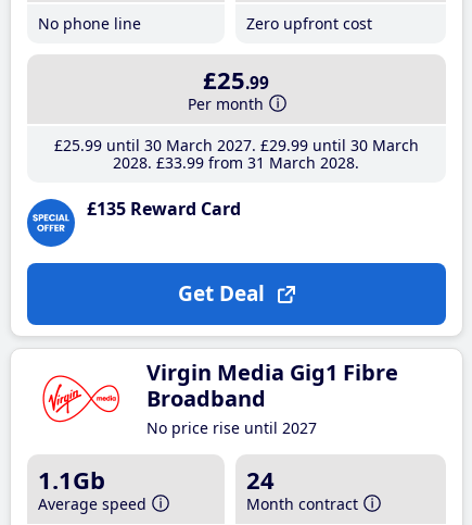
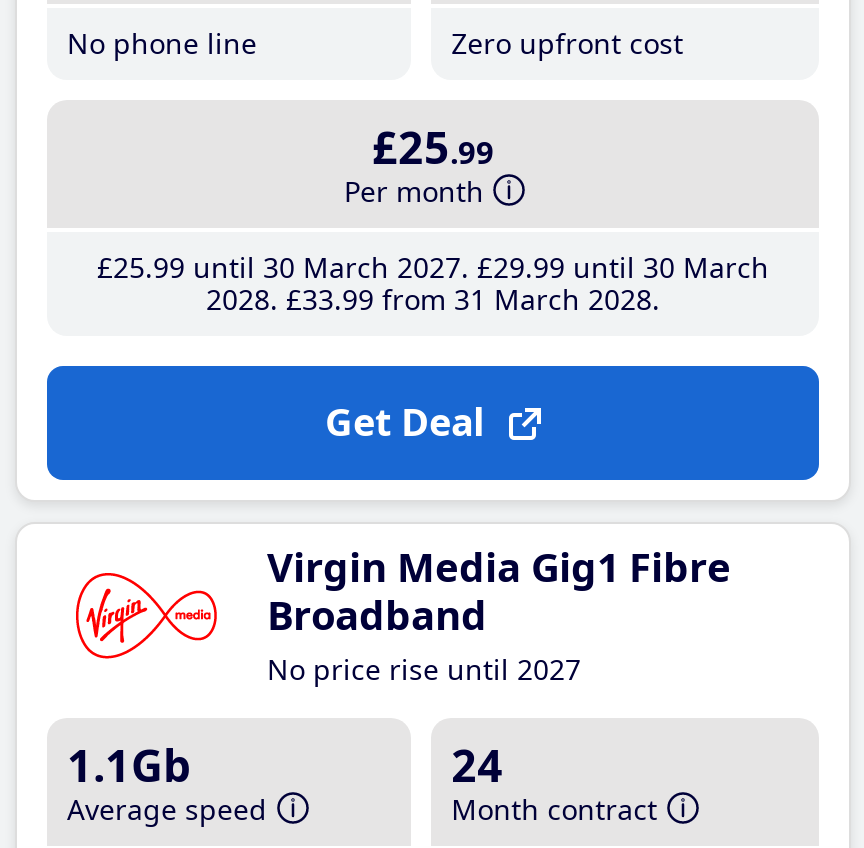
[26,197,241,248] [image] | £135 Reward Card -> none

